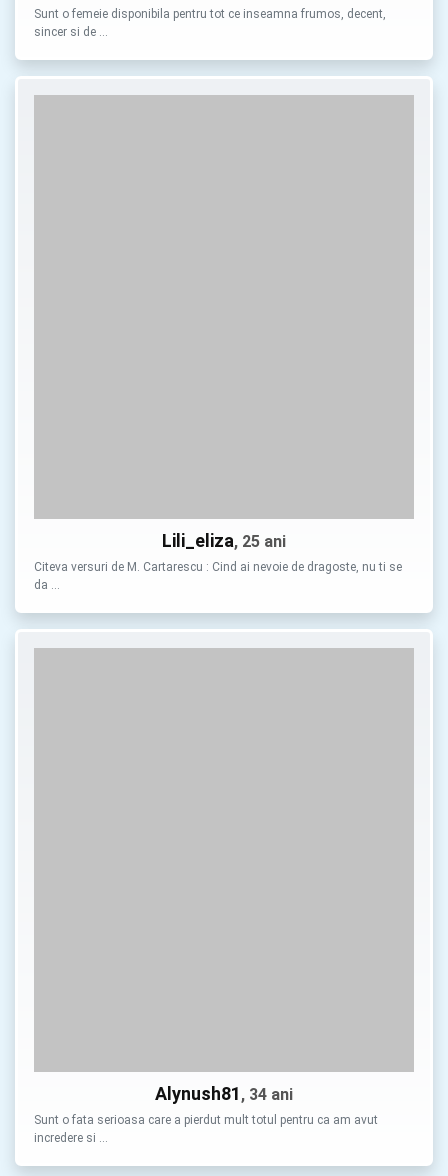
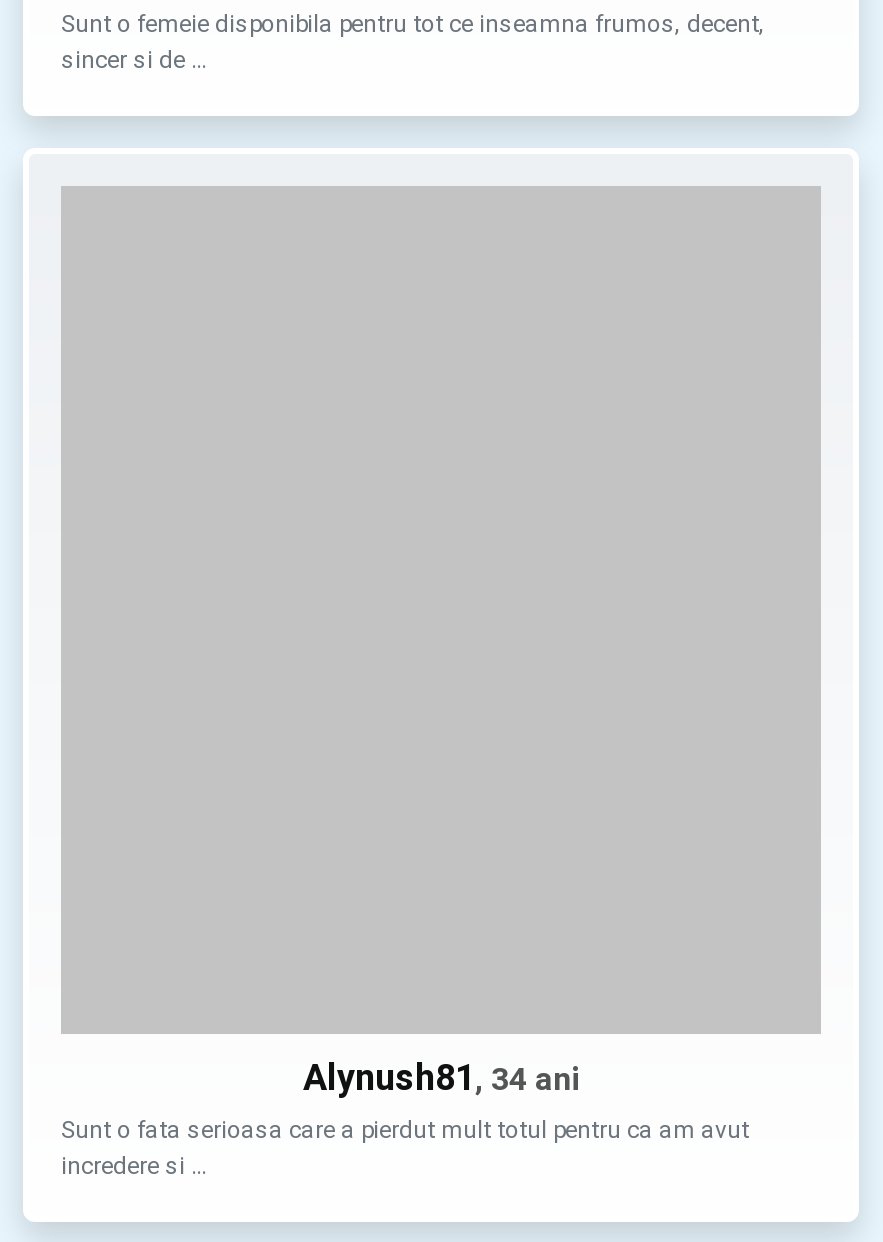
[34,530,402,592] Lili_eliza, 25 ani | Citeva versuri de M. Cartarescu : Cind ai nevoie de dragoste, nu ti se | da … -> none

